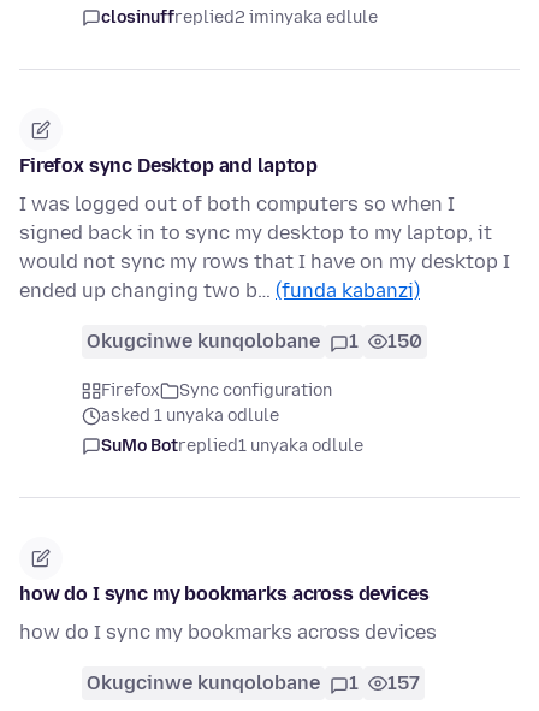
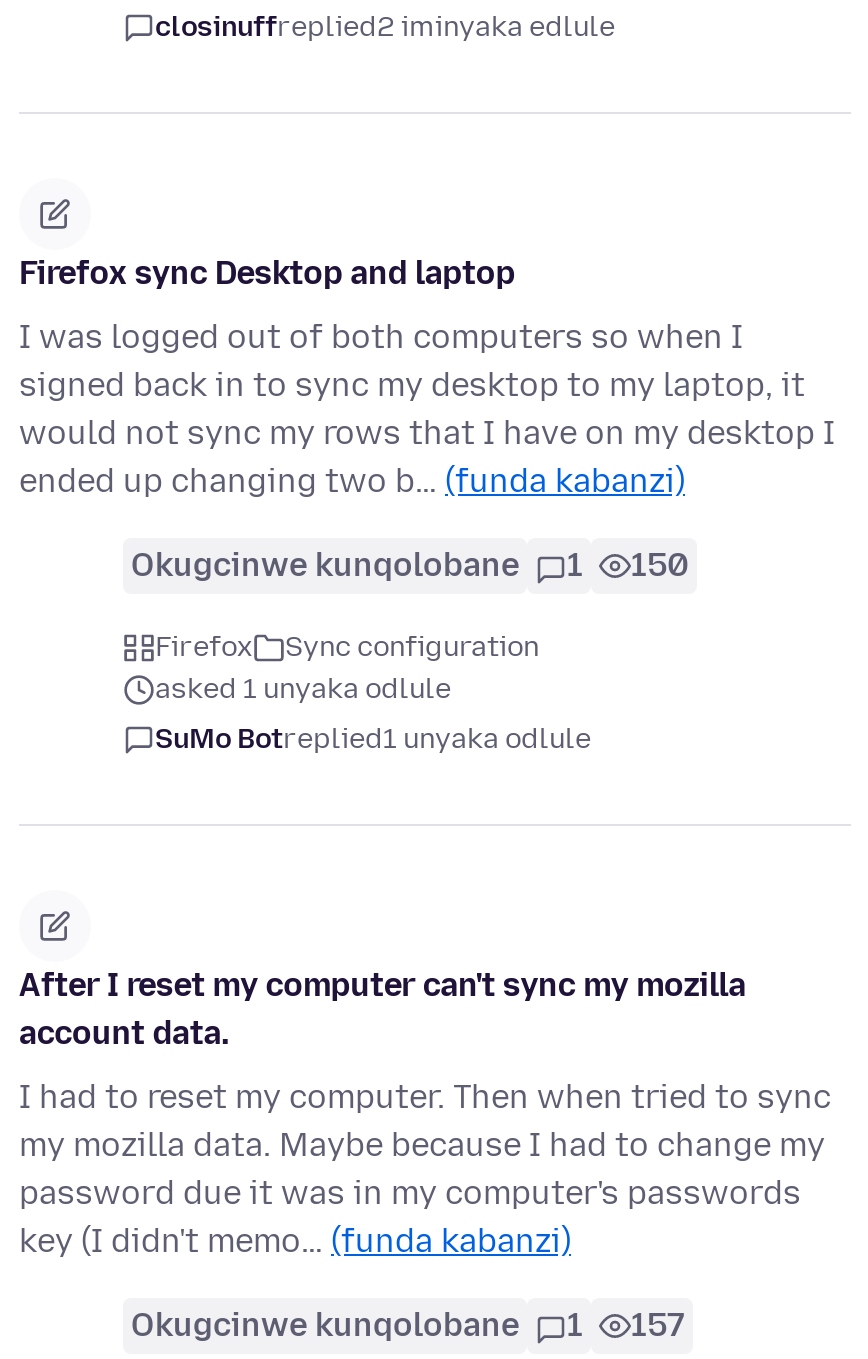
[19,583,429,606] how do I sync my bookmarks across devices -> [19,967,746,1053] After I reset my computer can't sync my mozilla | account data.
[19,621,437,644] how do I sync my bookmarks across devices -> [19,1079,831,1261] I had to reset my computer. Then when tried to sync | my mozilla data. Maybe because I had to change my | password due it was in my computer's passwords | key (I didn't memo… (funda kabanzi)

